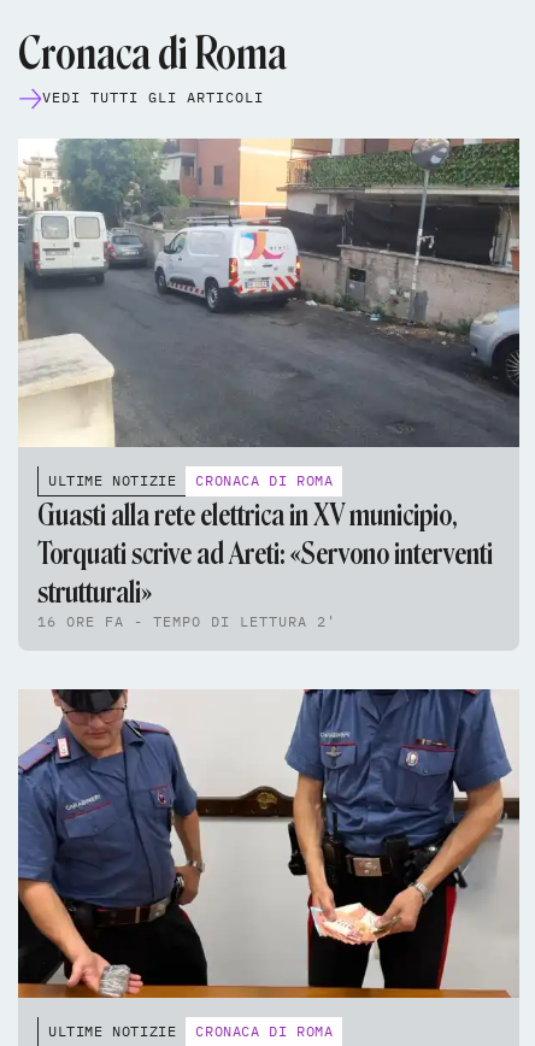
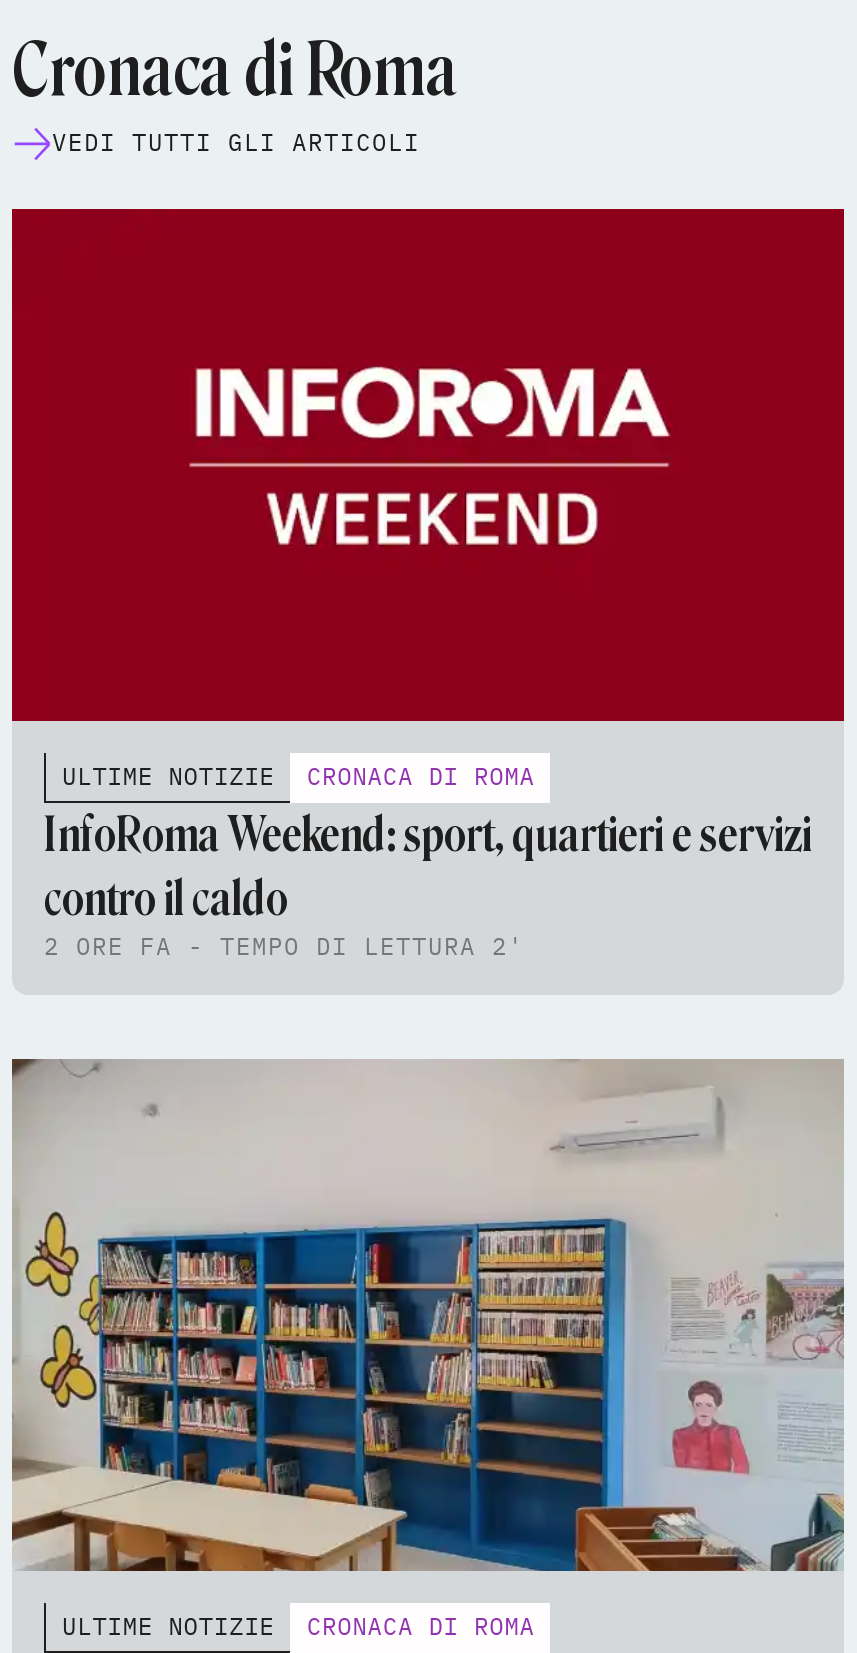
[17,137,521,447] [image] -> [10,207,846,723] [image]
[37,497,493,630] Guasti alla rete elettrica in XV municipio, | Torquati scrive ad Areti: «Servono interventi | strutturali» | 16 ORE FA - TEMPO DI LETTURA 2' -> [44,806,812,962] InfoRoma Weekend: sport, quartieri e servizi | contro il caldo | 2 ORE FA - TEMPO DI LETTURA 2'
[17,688,519,999] [image] -> [10,1057,844,1573] [image]

